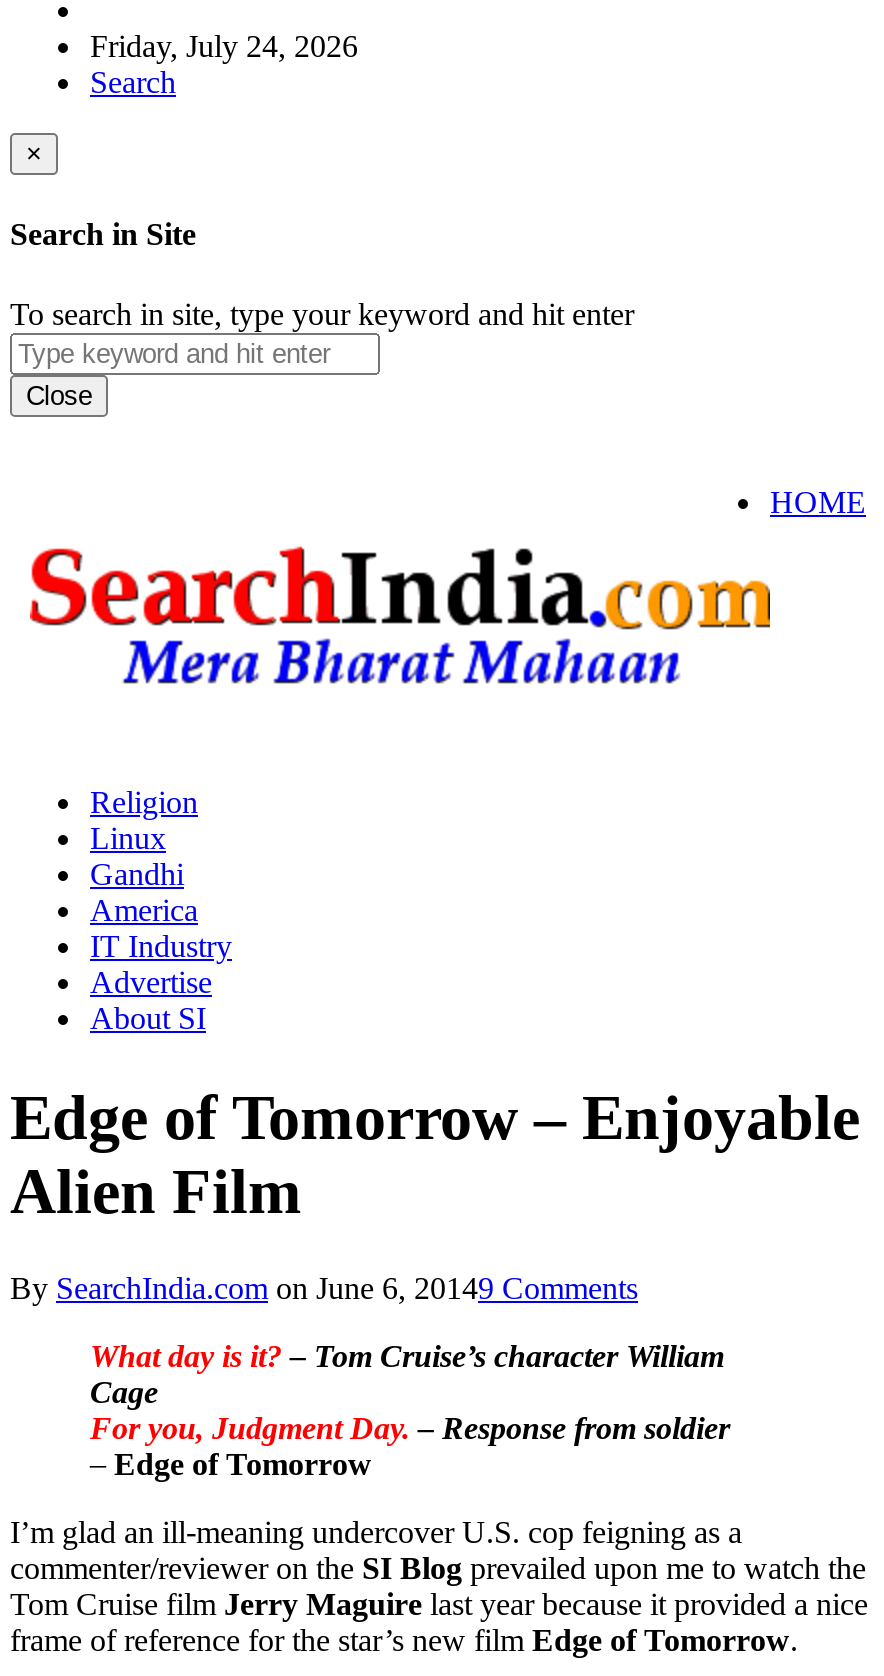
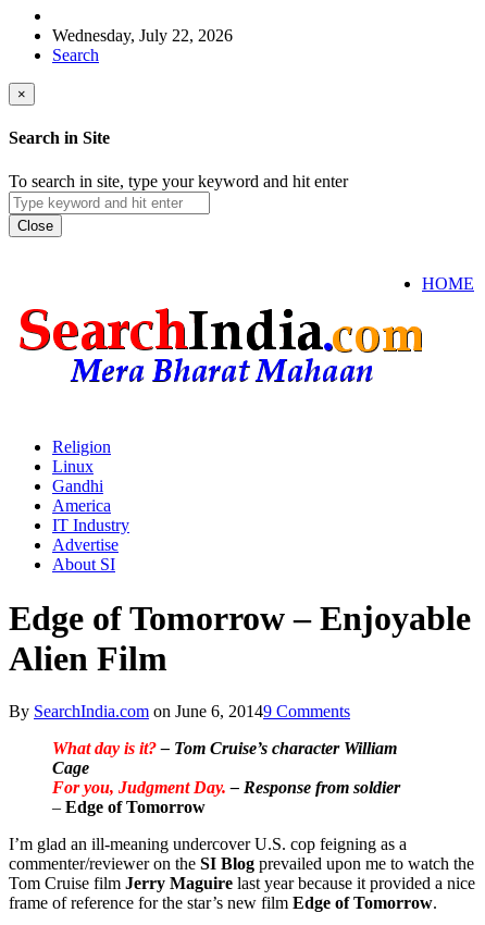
[90,29,358,63] Friday, July 24, 2026 -> [52,26,233,45] Wednesday, July 22, 2026

